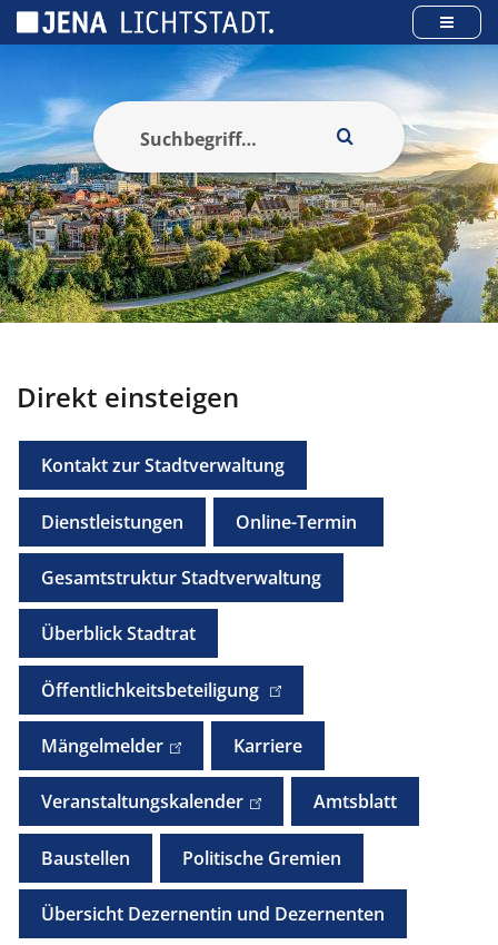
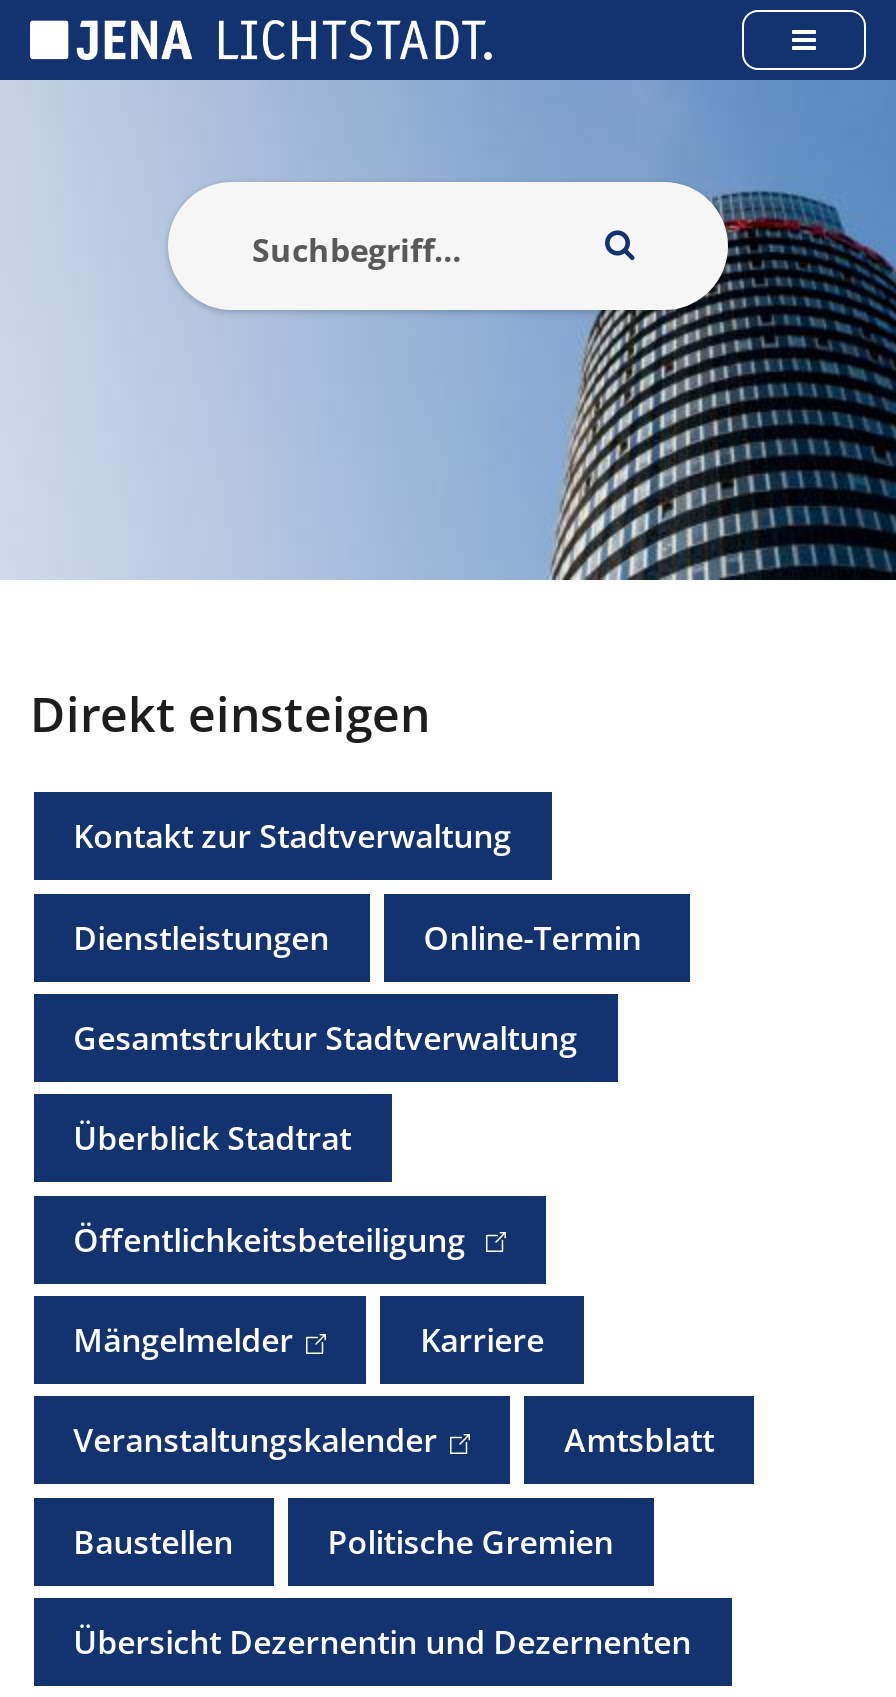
[3,45,495,324] [image] -> [6,78,890,582] [image]

